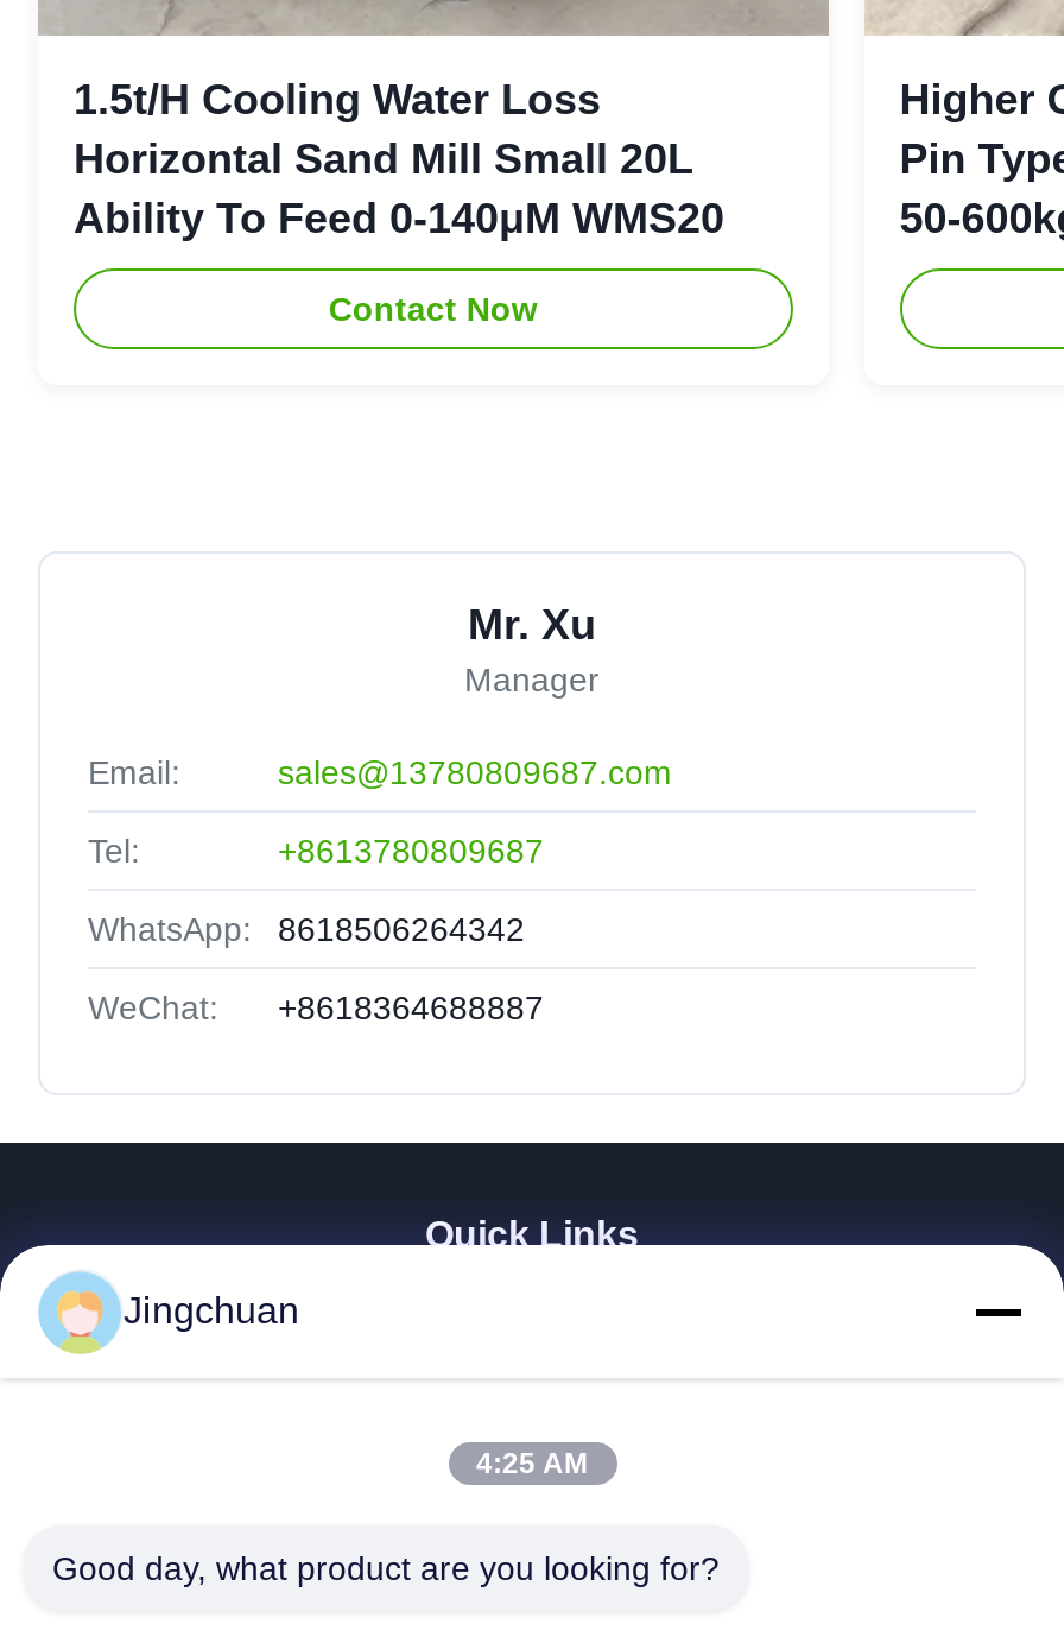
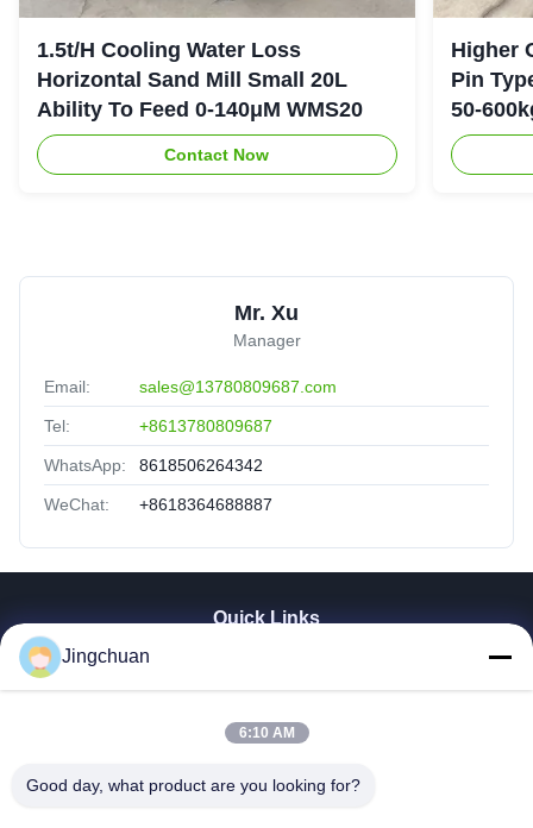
[476,1447,588,1480] 4:25 AM -> [239,724,294,741] 6:10 AM

